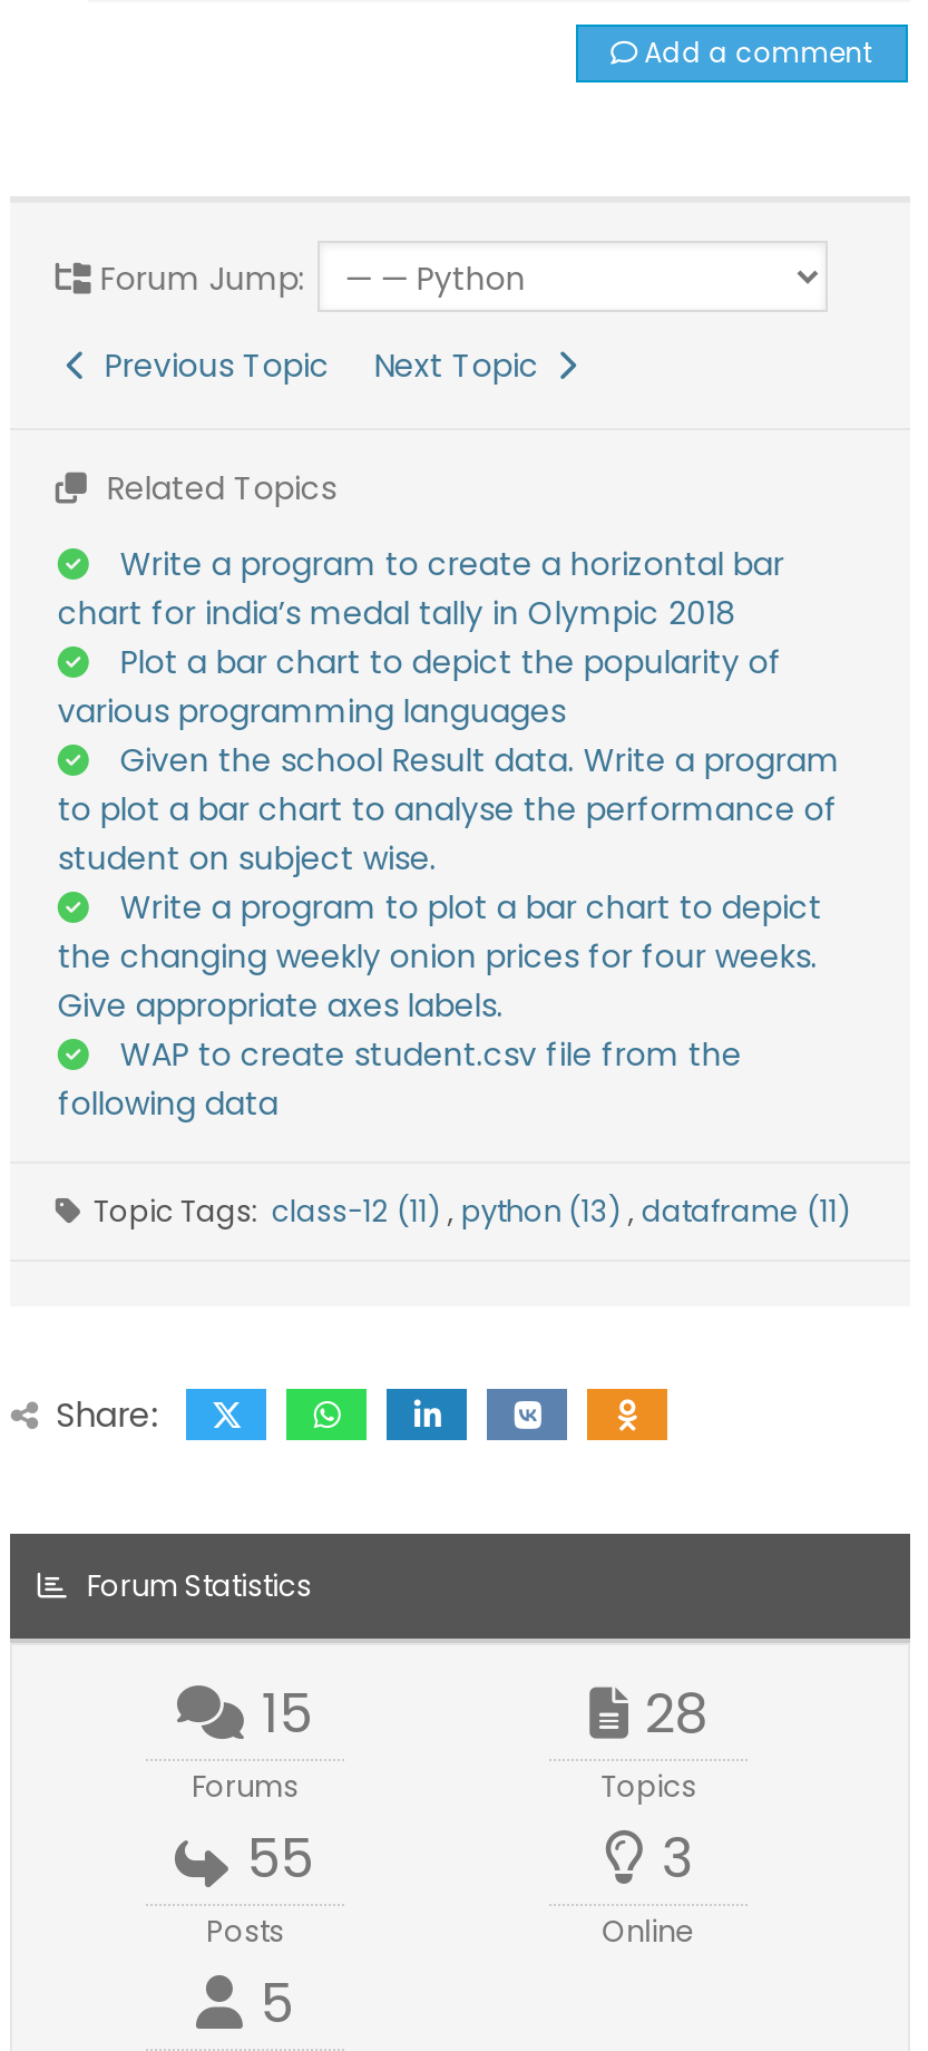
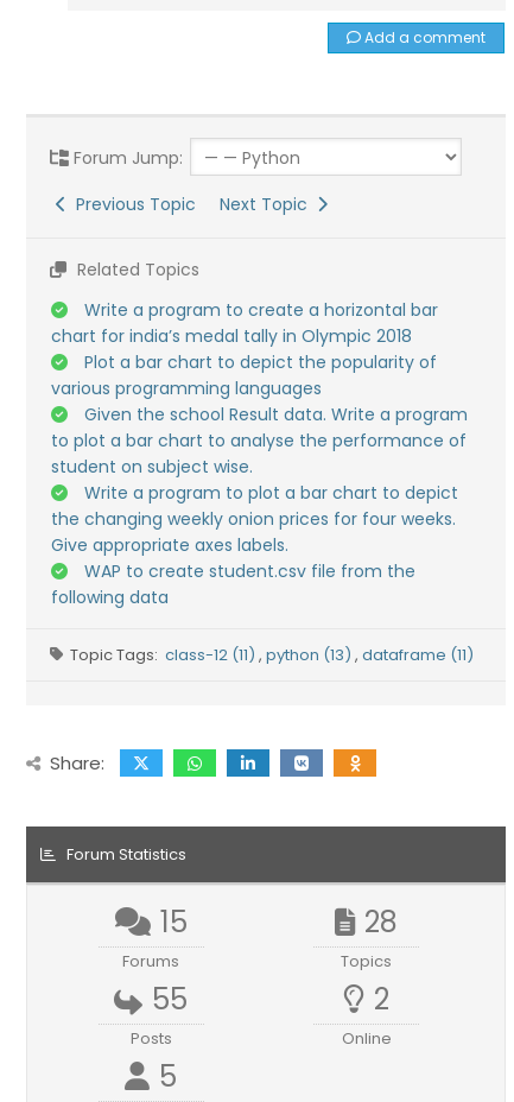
[662,1821,693,1895] 3 -> [374,980,389,1019] 2

